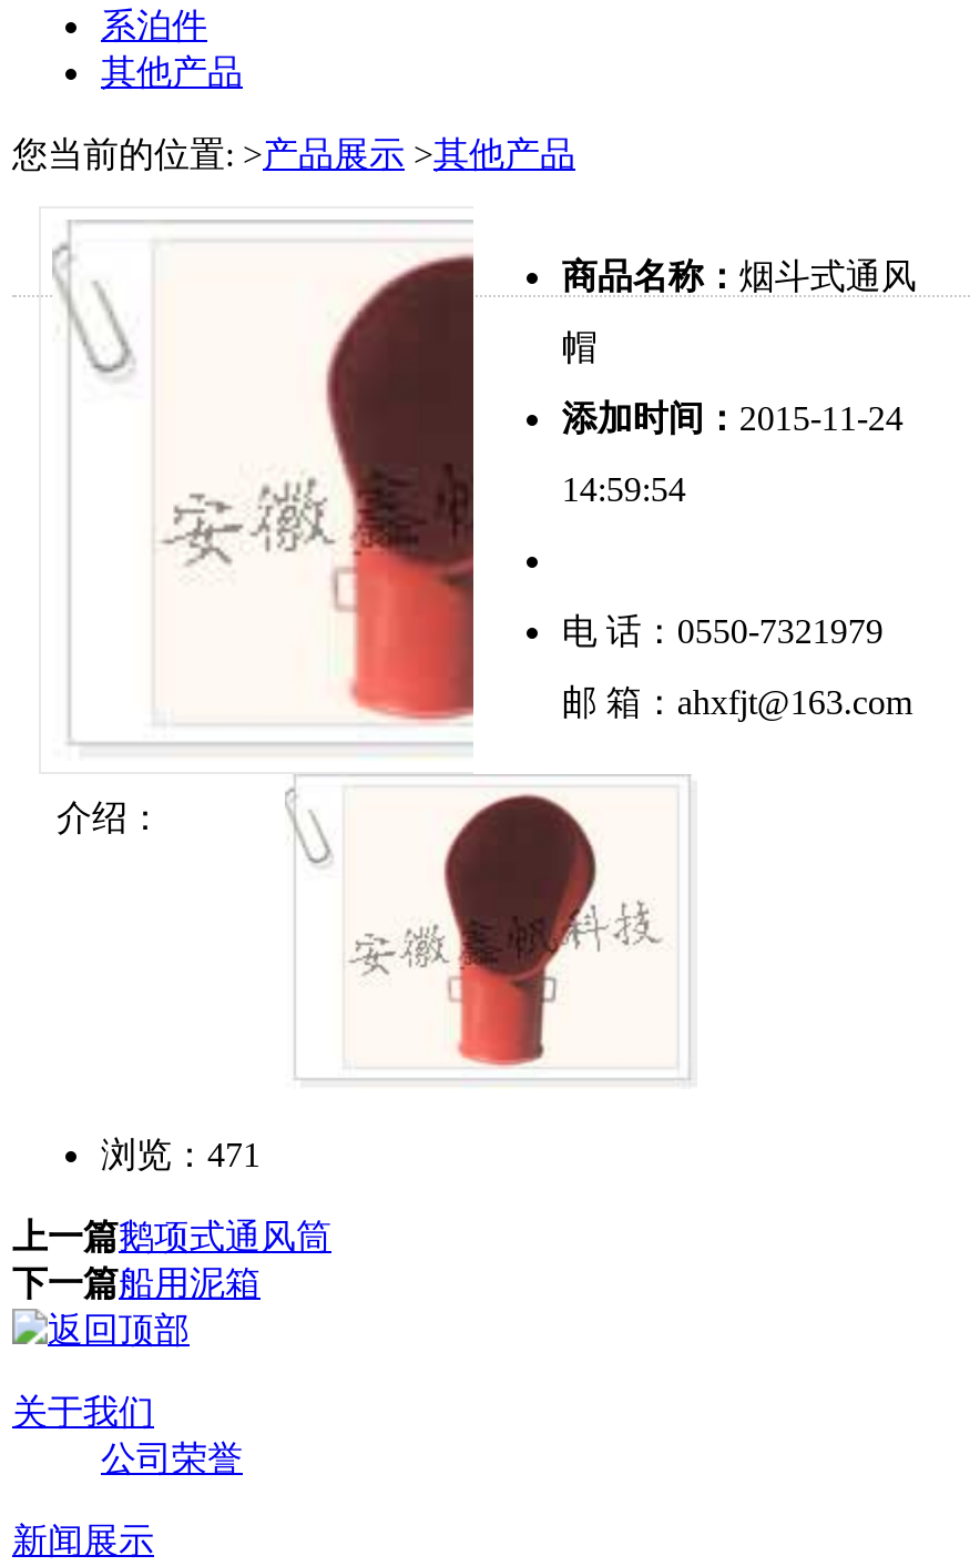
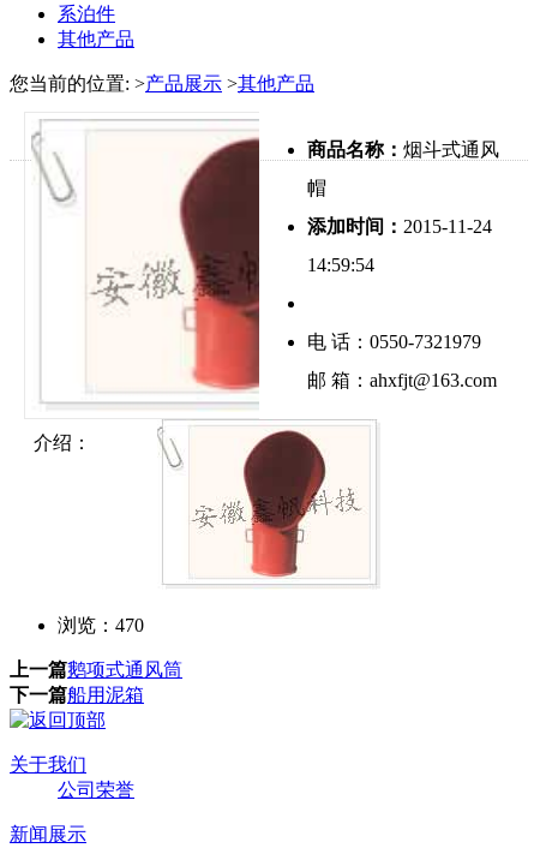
[101,1136,261,1173] 浏览：471 -> [58,615,144,635] 浏览：470

